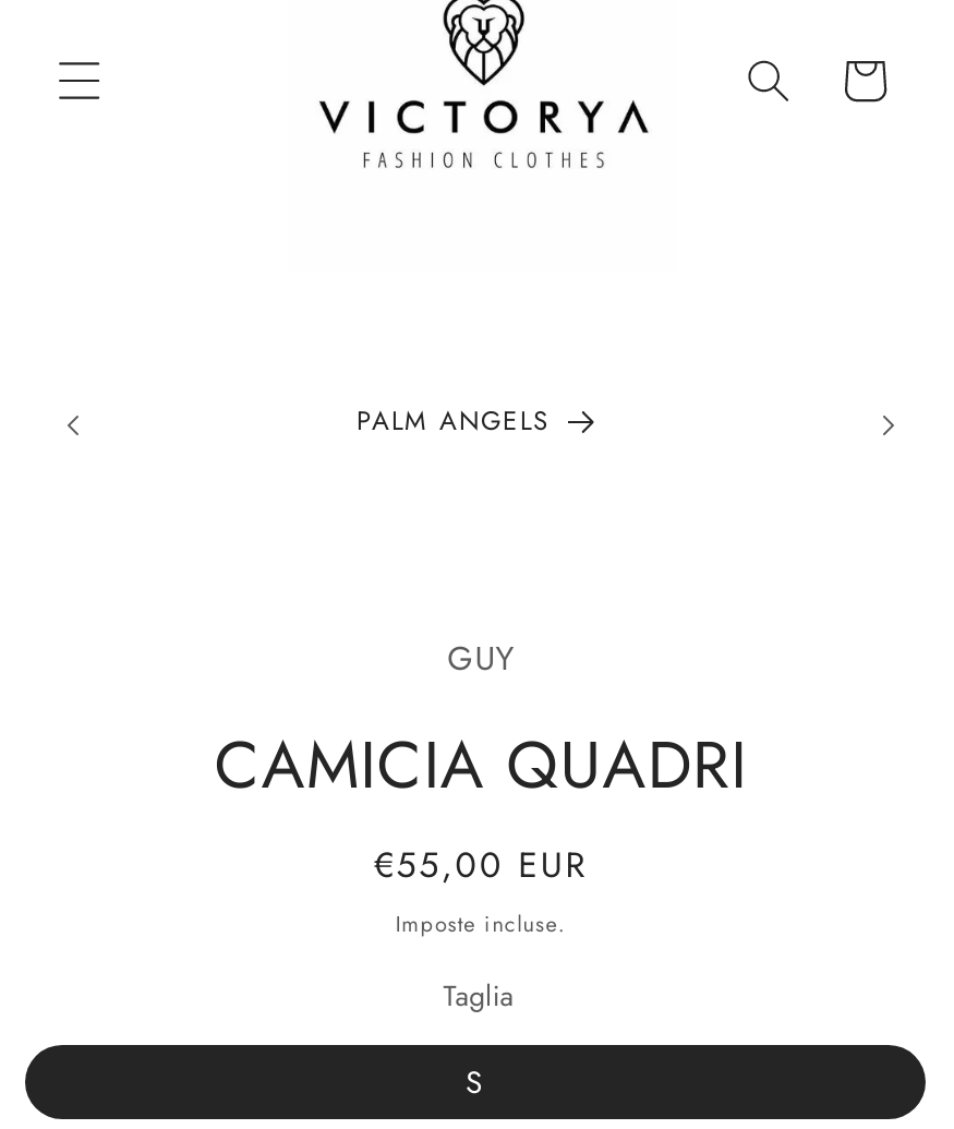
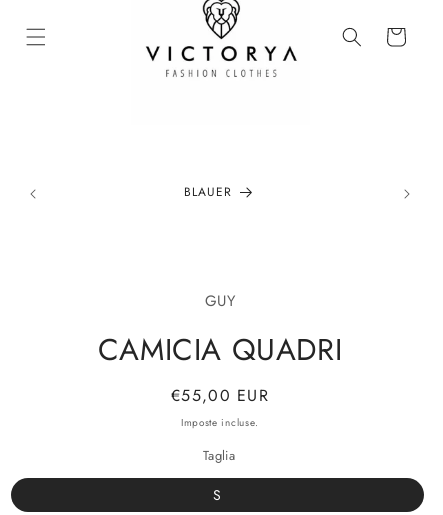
[357,401,551,440] PALM ANGELS -> [183,183,231,201] BLAUER

